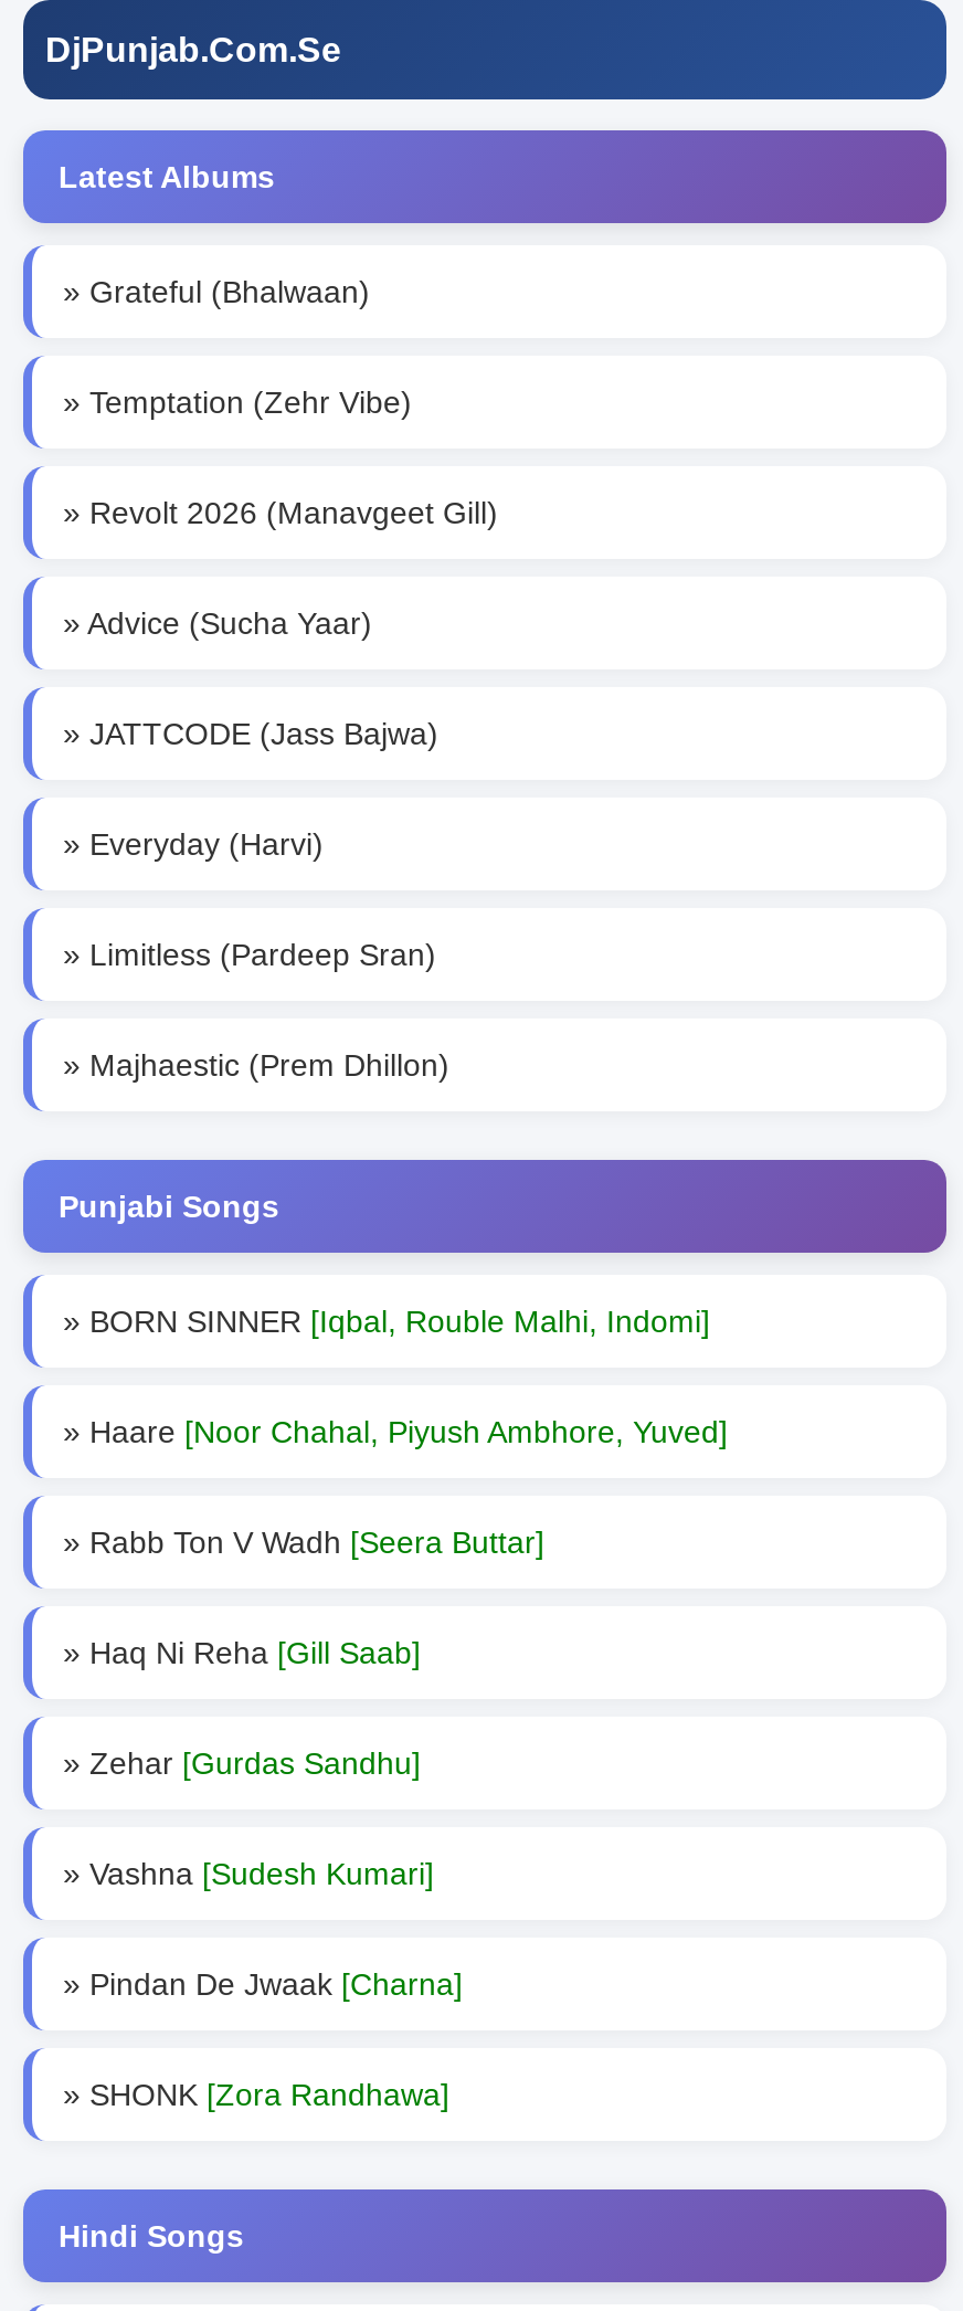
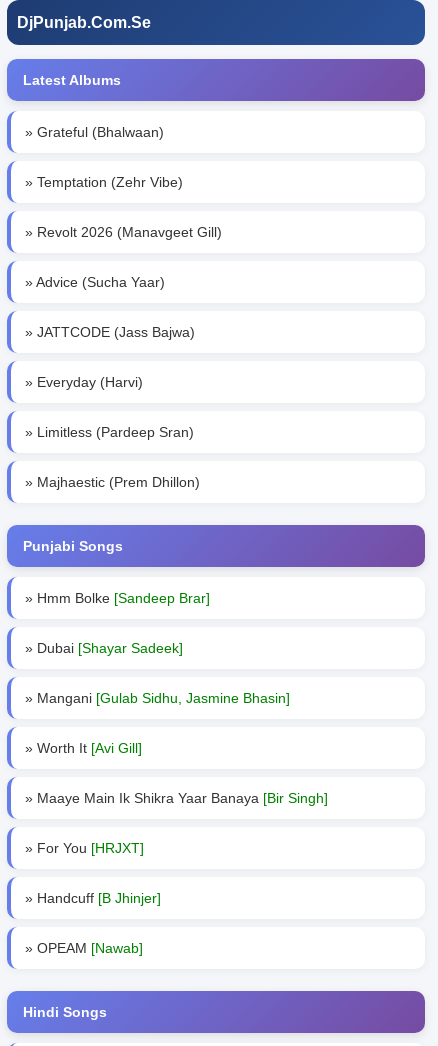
[63,1304,710,1339] » BORN SINNER [Iqbal, Rouble Malhi, Indomi] -> [25,590,210,606] » Hmm Bolke [Sandeep Brar]
[63,1414,728,1449] » Haare [Noor Chahal, Piyush Ambhore, Yuved] -> [25,640,183,656] » Dubai [Shayar Sadeek]
[63,1524,544,1560] » Rabb Ton V Wadh [Seera Buttar] -> [25,690,290,706] » Mangani [Gulab Sidhu, Jasmine Bhasin]
[63,1635,421,1670] » Haq Ni Reha [Gill Saab] -> [25,740,142,756] » Worth It [Avi Gill]
[63,1745,421,1781] » Zehar [Gurdas Sandhu] -> [25,790,328,806] » Maaye Main Ik Shikra Yaar Banaya [Bir Singh]
[63,1856,434,1891] » Vashna [Sudesh Kumari] -> [25,840,144,856] » For You [HRJXT]
[63,1966,463,2002] » Pindan De Jwaak [Charna] -> [25,890,161,906] » Handcuff [B Jhinjer]
[63,2077,449,2112] » SHONK [Zora Randhawa] -> [25,940,143,956] » OPEAM [Nawab]

